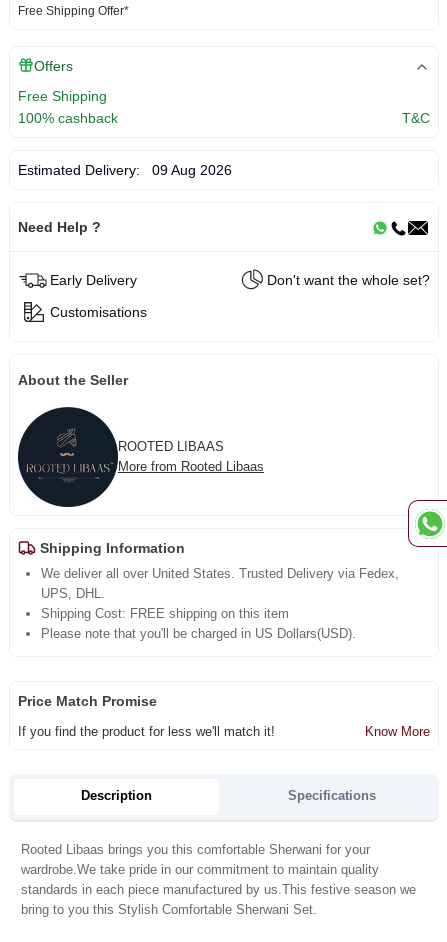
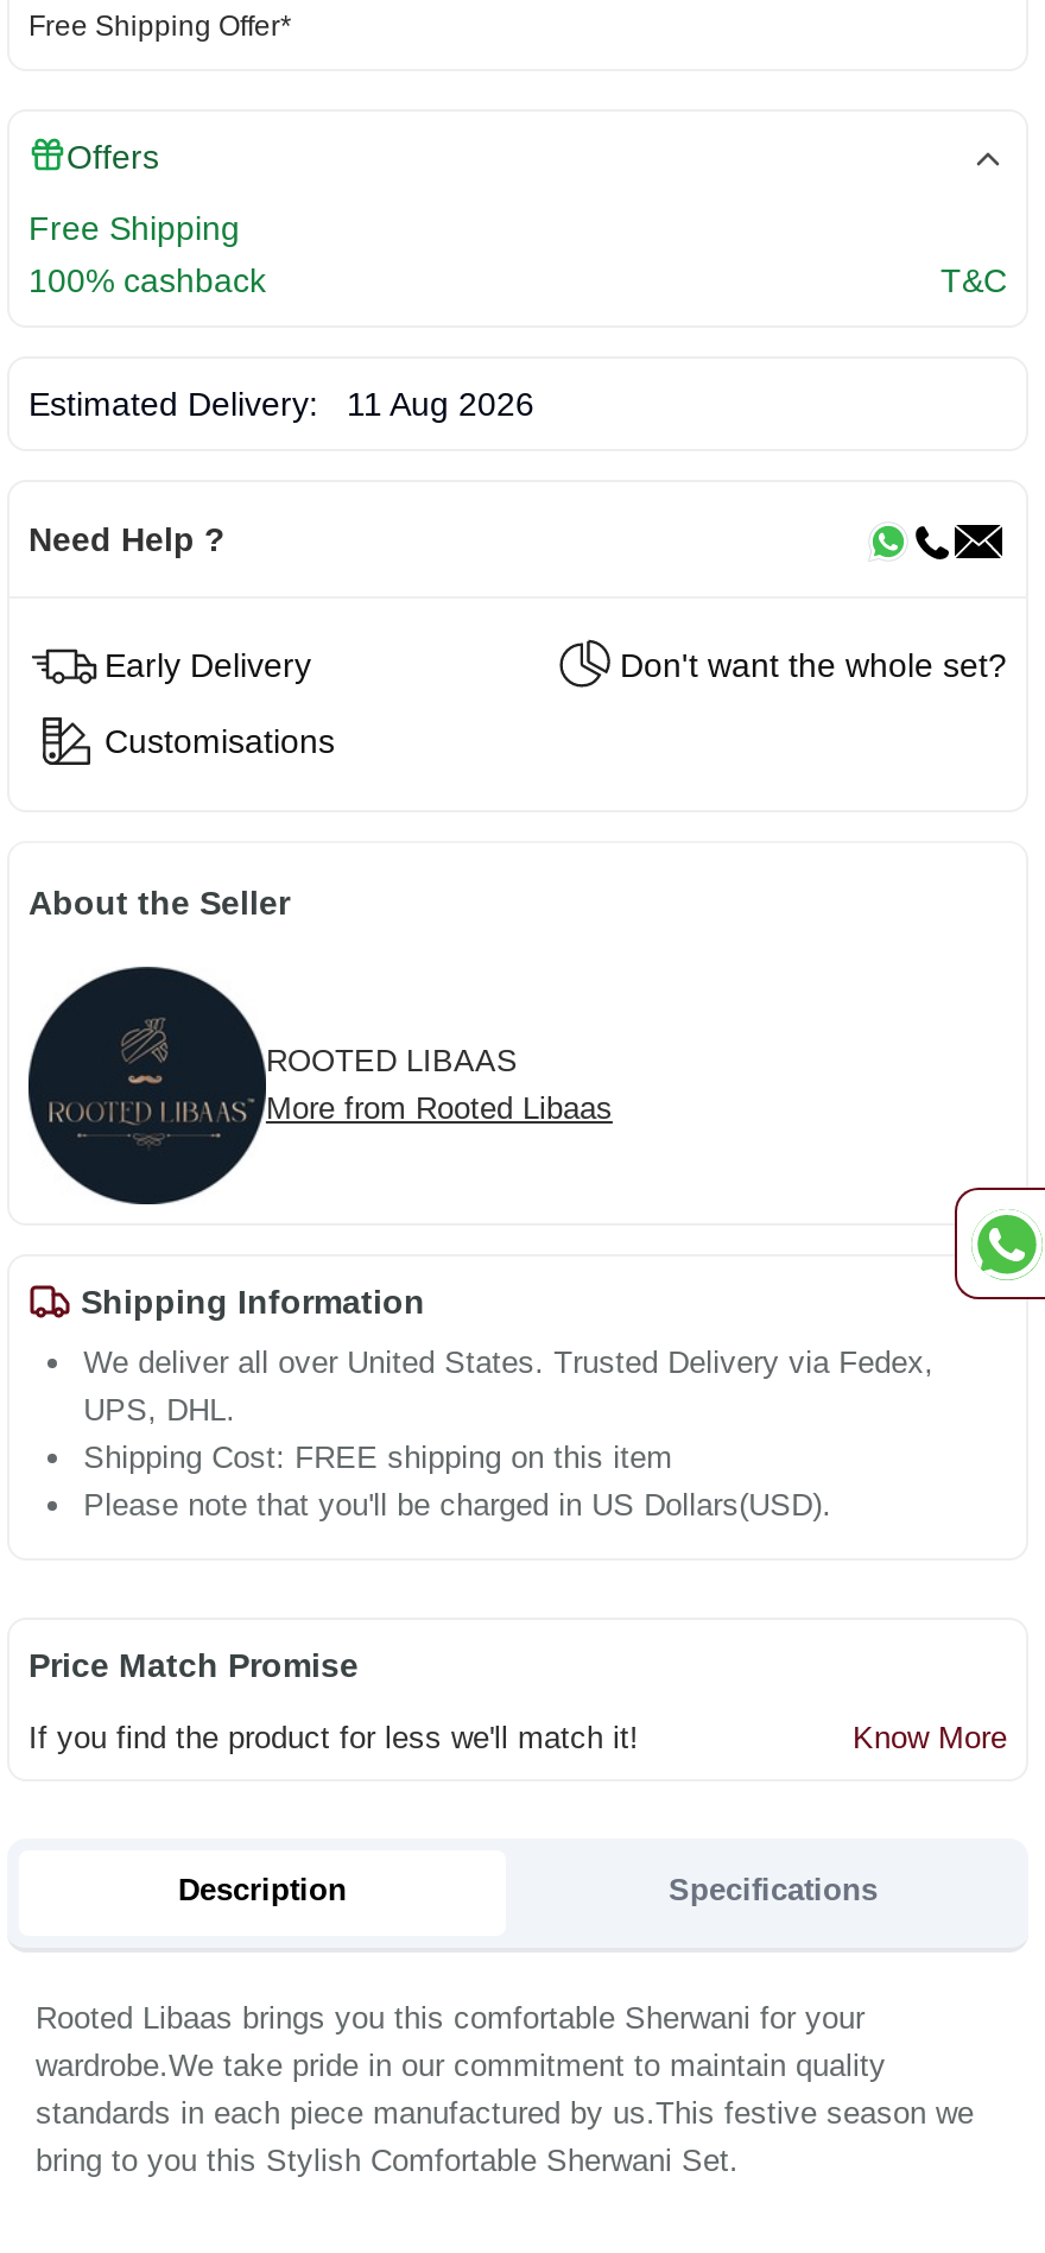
[18,162,232,178] Estimated Delivery: 09 Aug 2026 -> [28,384,534,422] Estimated Delivery: 11 Aug 2026

